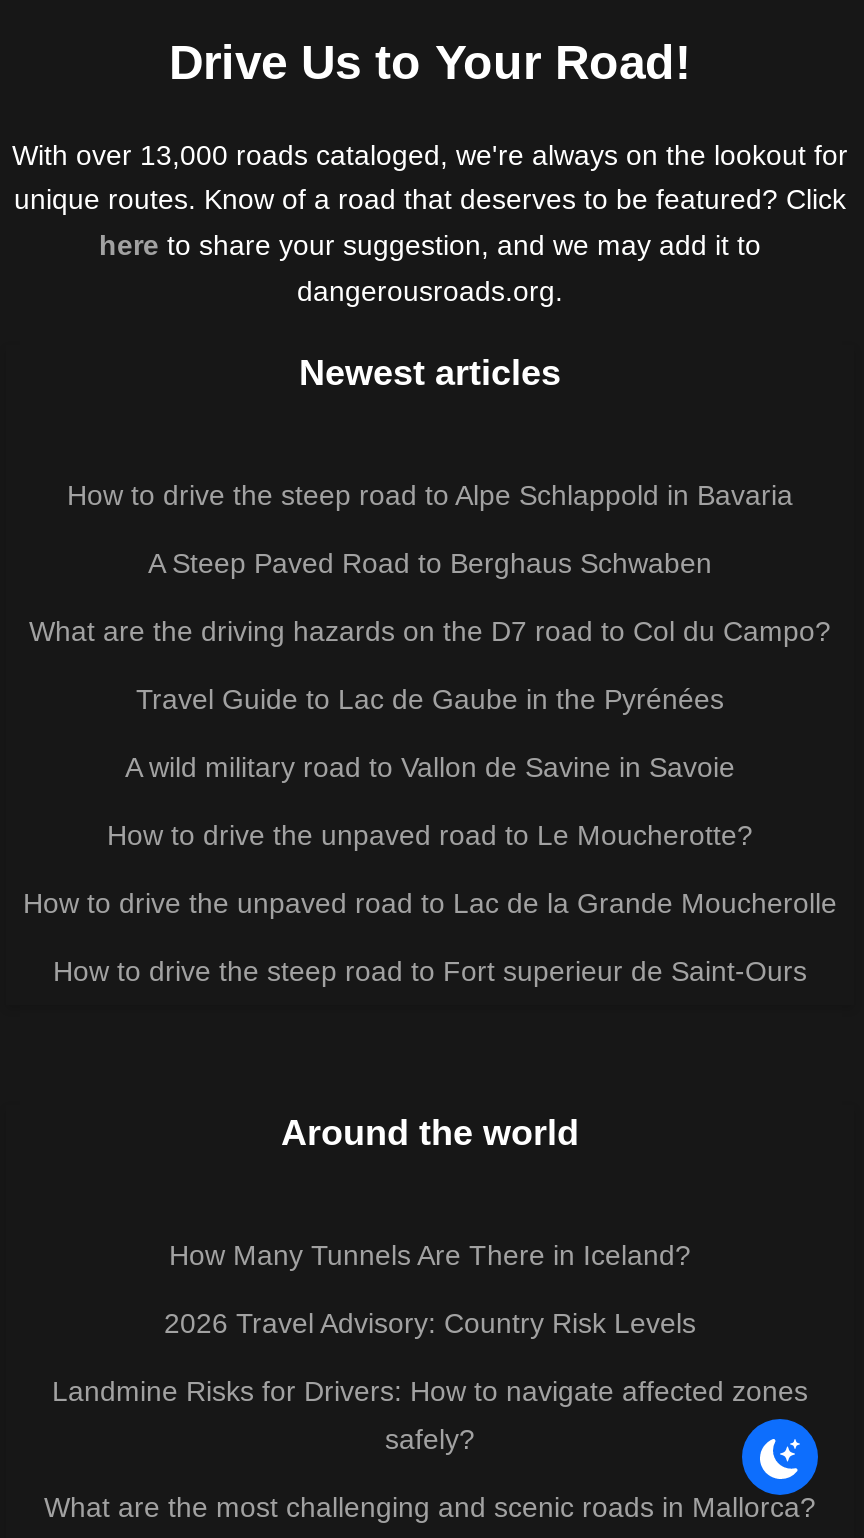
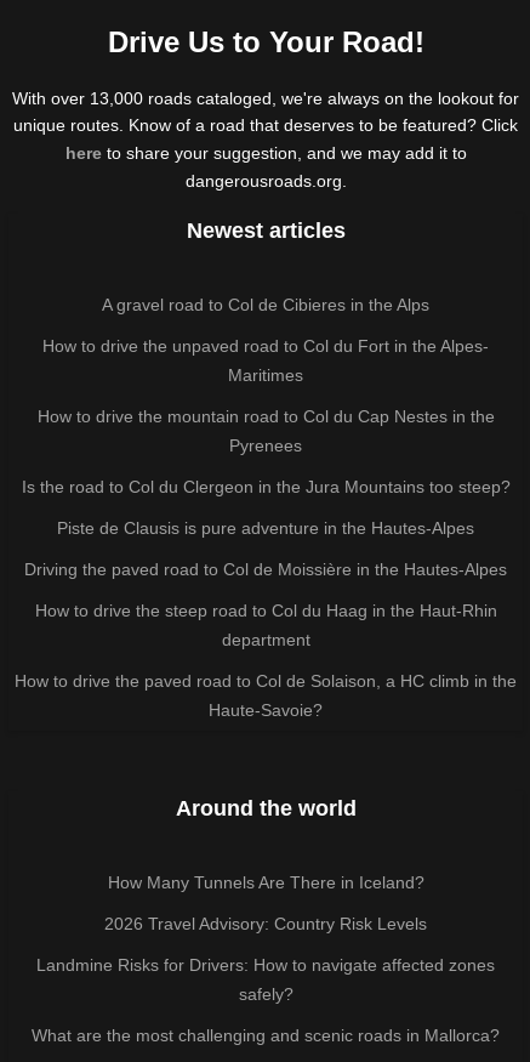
[23,480,837,988] How to drive the steep road to Alpe Schlappold in Bavaria | A Steep Paved Road to Berghaus Schwaben | What are the driving hazards on the D7 road to Col du Campo? | Travel Guide to Lac de Gaube in the Pyrénées | A wild military road to Vallon de Savine in Savoie | How to drive the unpaved road to Le Moucherotte? | How to drive the unpaved road to Lac de la Grande Moucherolle | How to drive the steep road to Fort superieur de Saint-Ours -> [15,295,517,720] A gravel road to Col de Cibieres in the Alps | How to drive the unpaved road to Col du Fort in the Alpes- | Maritimes | How to drive the mountain road to Col du Cap Nestes in the | Pyrenees | Is the road to Col du Clergeon in the Jura Mountains too steep? | Piste de Clausis is pure adventure in the Hautes-Alpes | Driving the paved road to Col de Moissière in the Hautes-Alpes | How to drive the steep road to Col du Haag in the Haut-Rhin | department | How to drive the paved road to Col de Solaison, a HC climb in the | Haute-Savoie?
[740,1417,820,1487] [image] -> none

